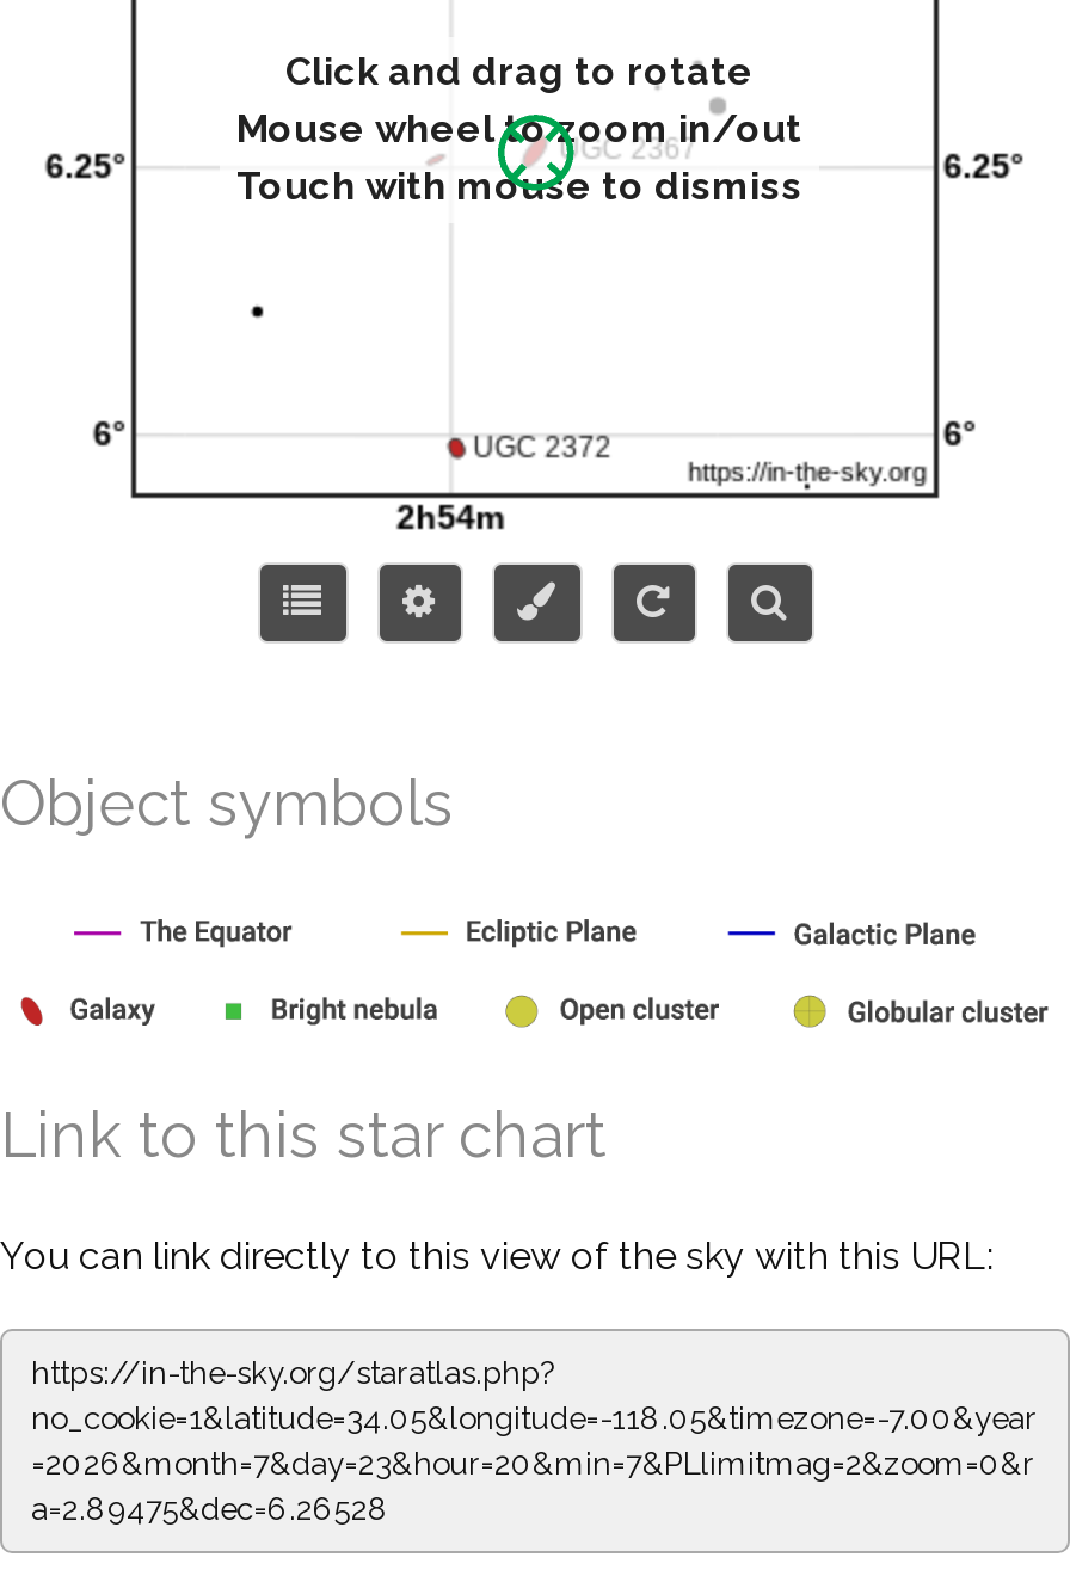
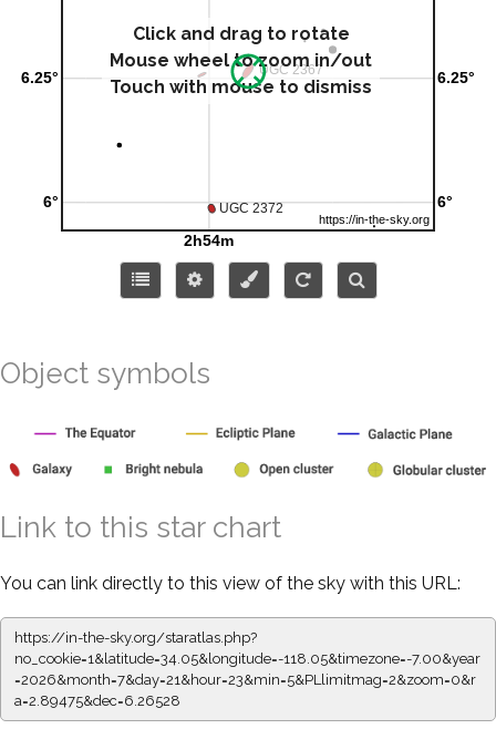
[31,1446,1034,1481] =2026&month=7&day=23&hour=20&min=7&PLlimitmag=2&zoom=0&r -> [14,671,476,688] =2026&month=7&day=21&hour=23&min=5&PLlimitmag=2&zoom=0&r

